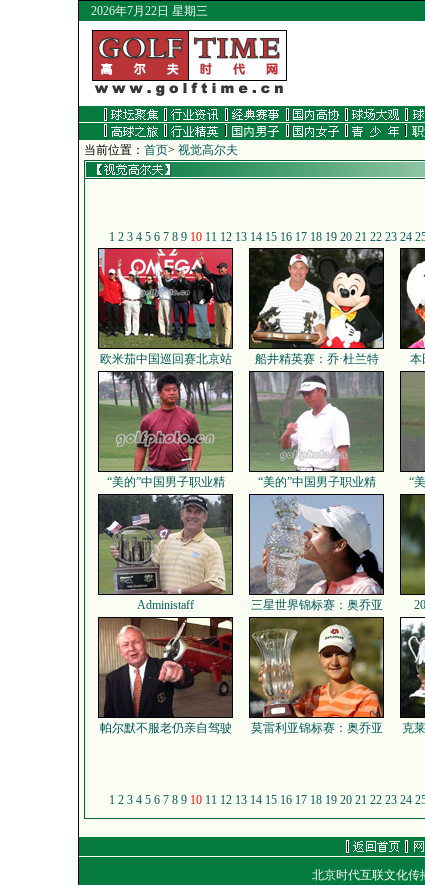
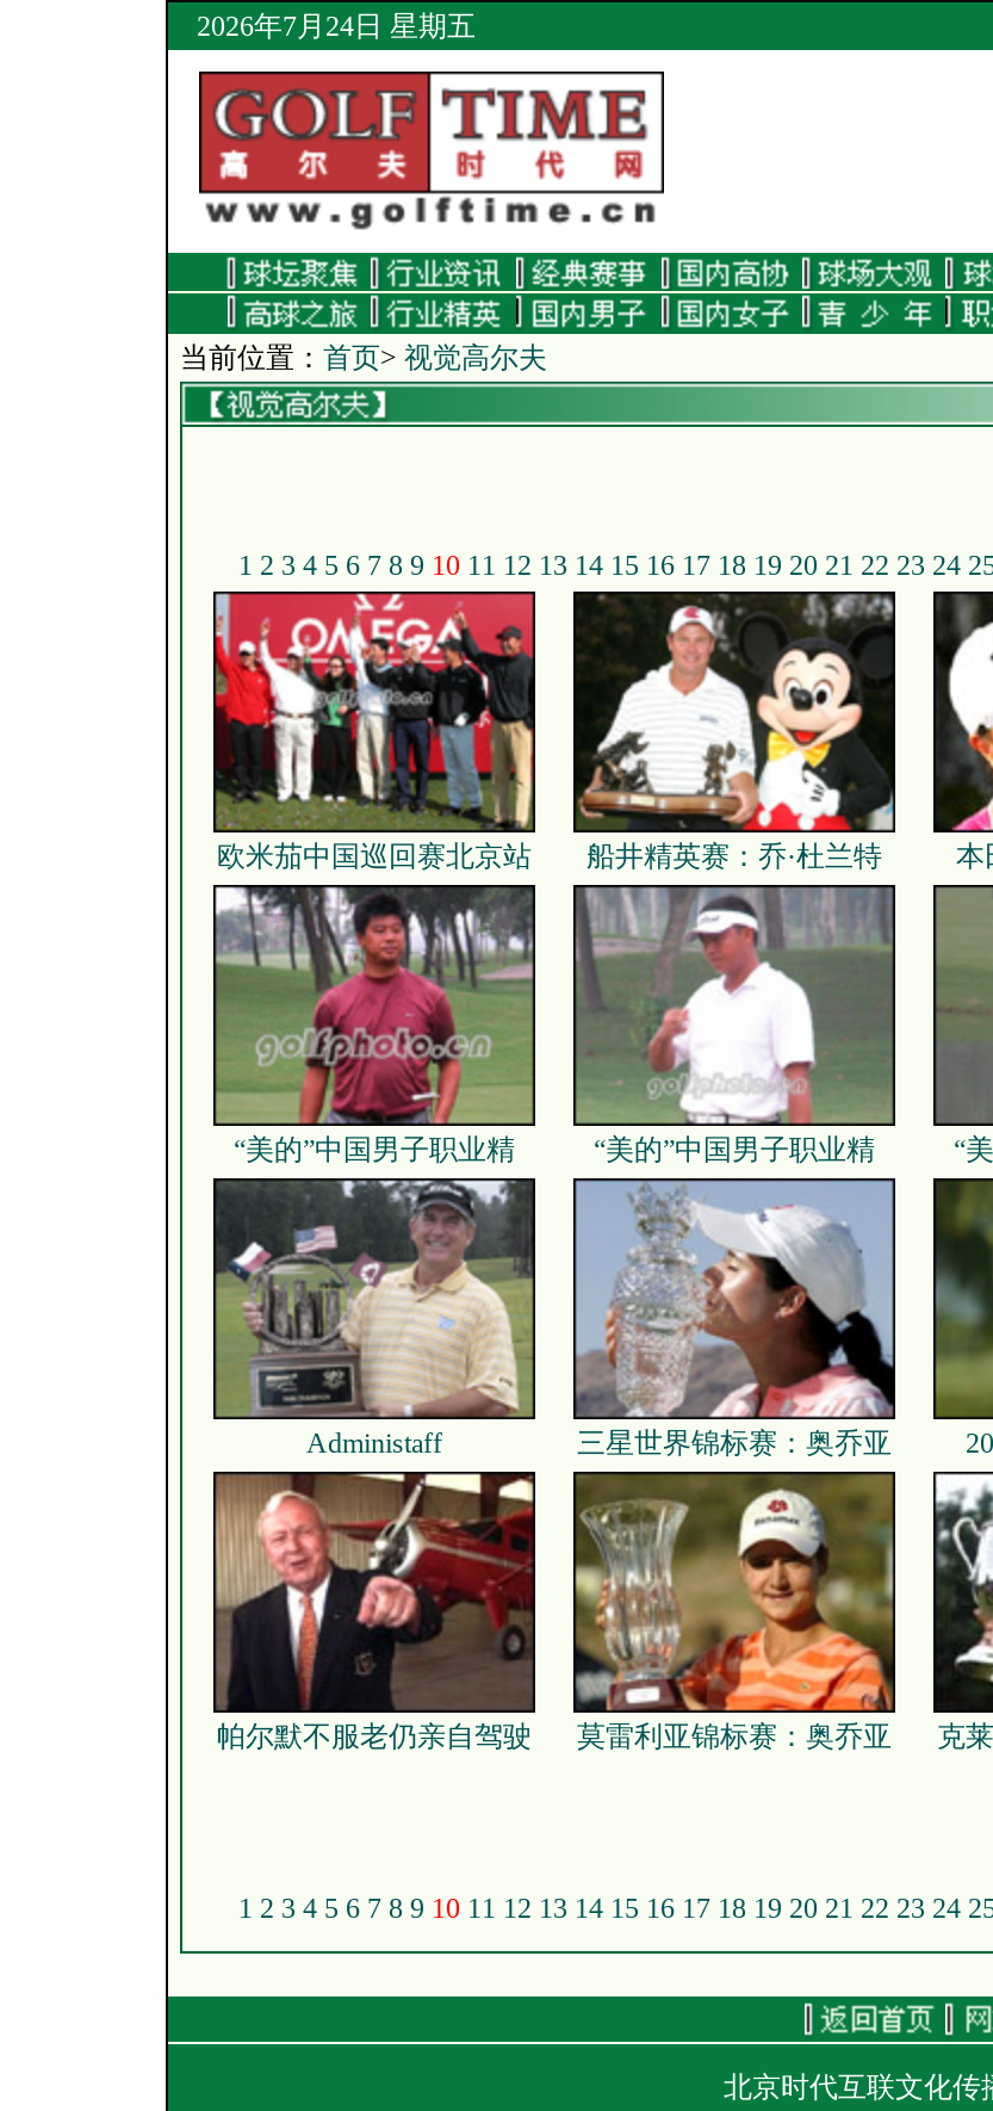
[91,4,208,18] 2026年7月22日 星期三 -> [197,10,476,43] 2026年7月24日 星期五

